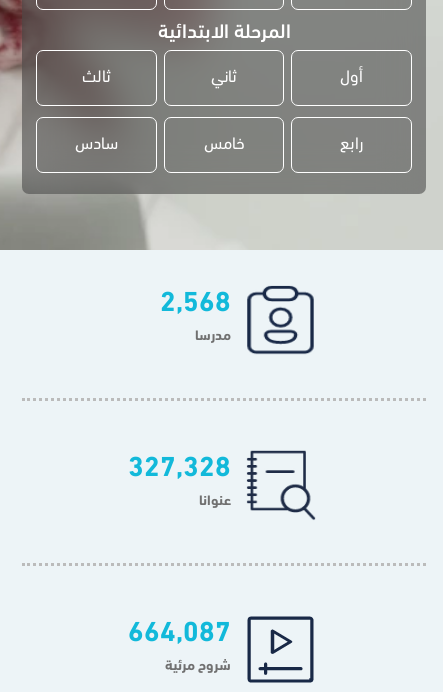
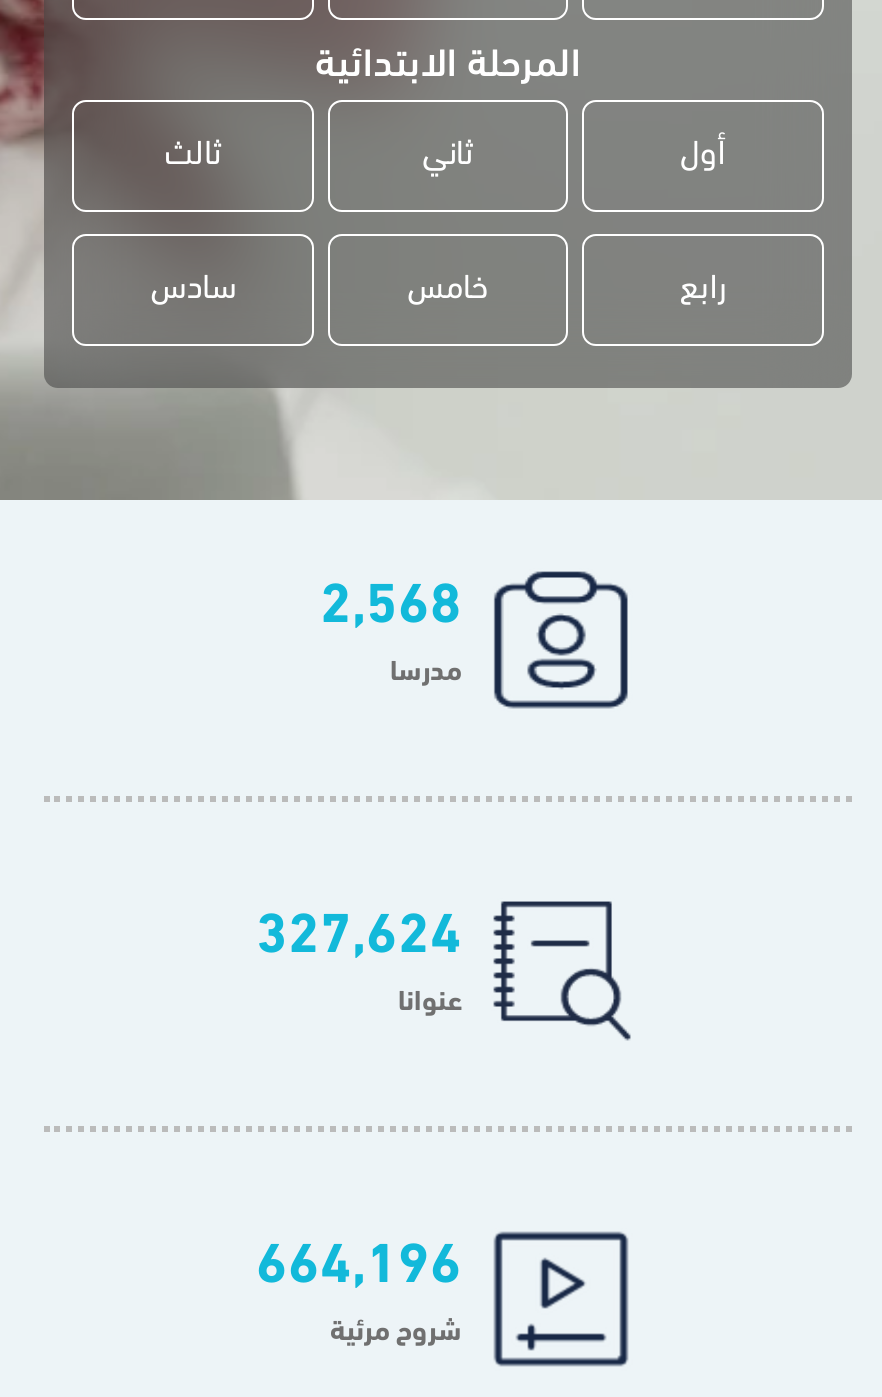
[128,442,231,484] 327,328 -> [256,884,462,968] 327,624
[128,607,231,649] 664,087 -> [256,1214,462,1298] 664,196

